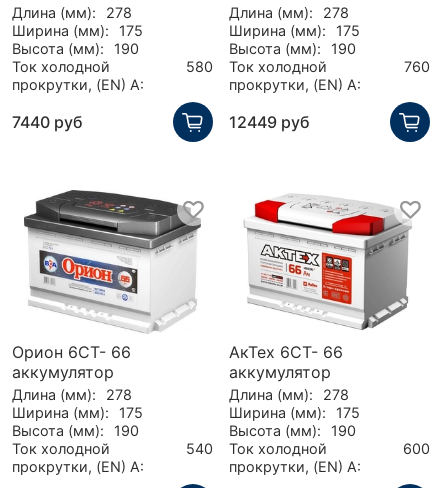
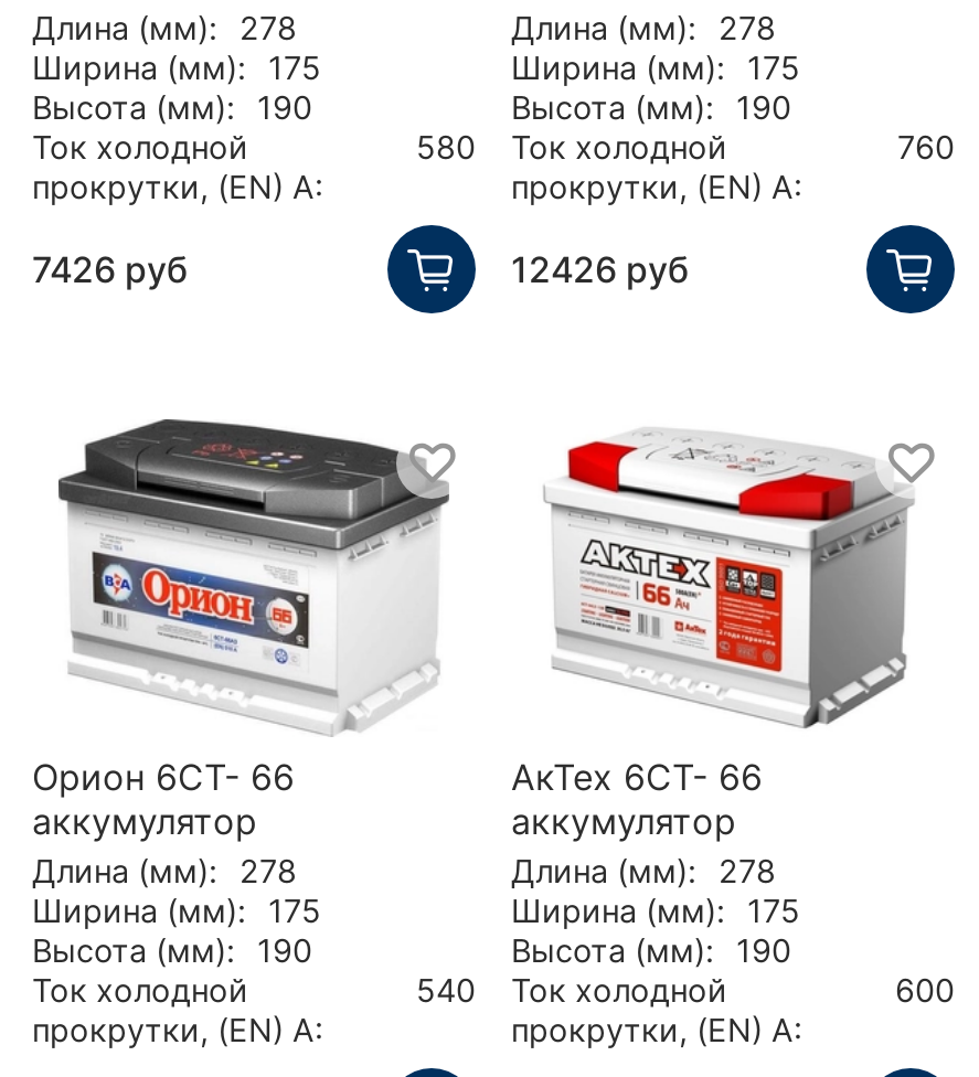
[12,112,83,132] 7440 руб -> [32,247,189,292] 7426 руб
[229,112,310,132] 12449 руб -> [511,247,690,292] 12426 руб

